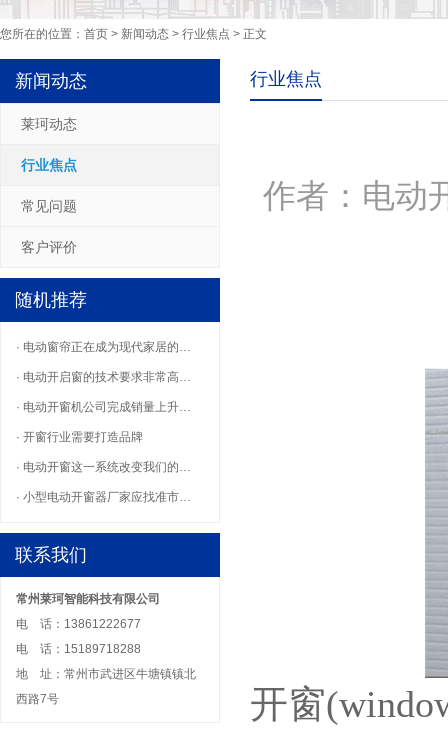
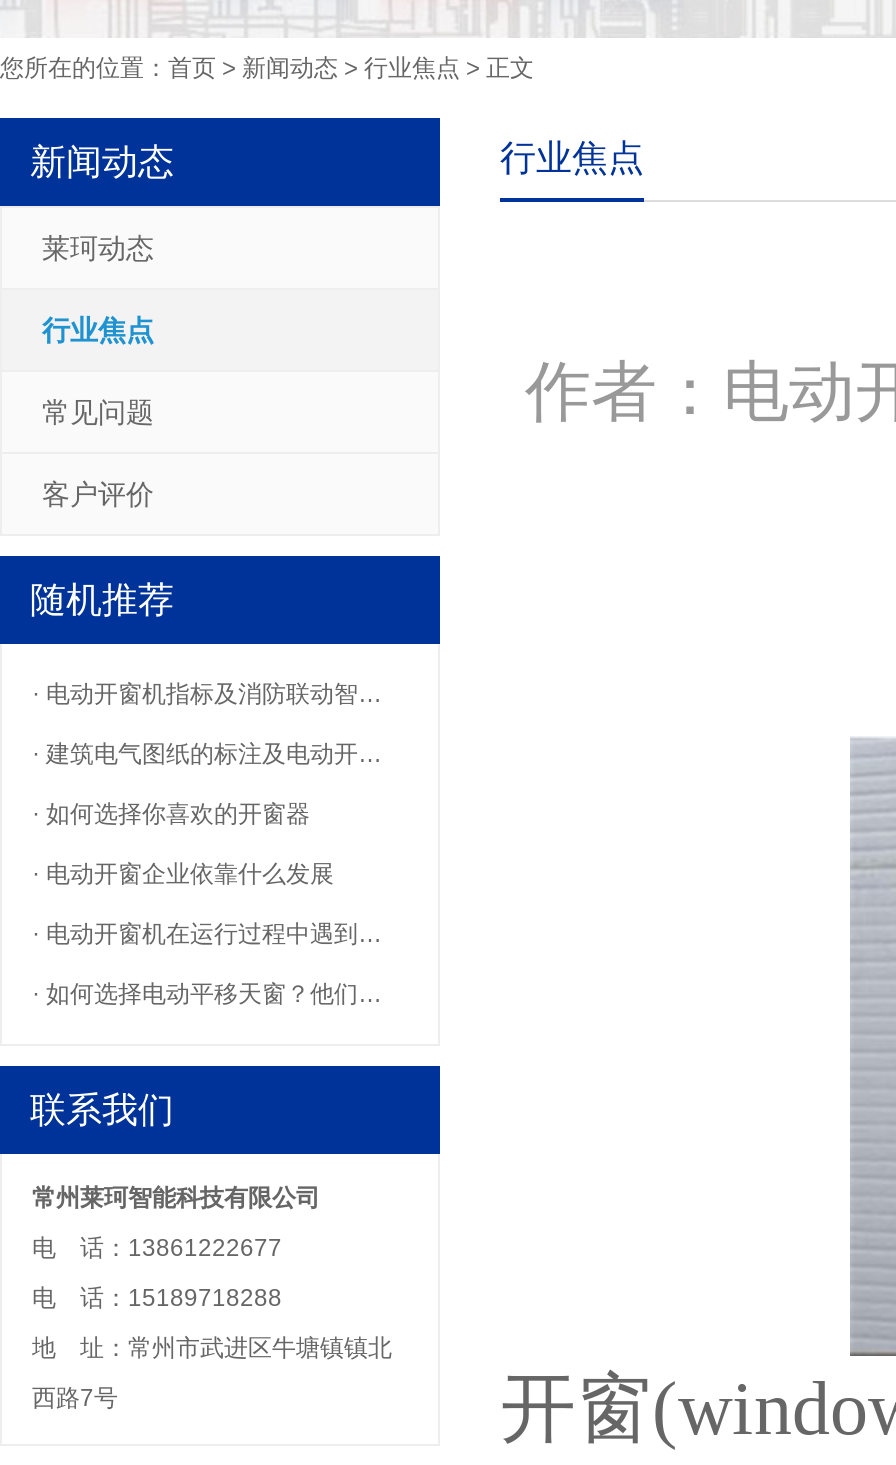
[16,340,191,354] · 电动窗帘正在成为现代家居的… -> [32,680,382,708] · 电动开窗机指标及消防联动智…
[16,370,191,384] · 电动开启窗的技术要求非常高… -> [32,740,382,768] · 建筑电气图纸的标注及电动开…
[16,400,191,414] · 电动开窗机公司完成销量上升… -> [32,800,310,828] · 如何选择你喜欢的开窗器
[16,430,143,444] · 开窗行业需要打造品牌 -> [32,860,334,888] · 电动开窗企业依靠什么发展
[16,460,191,474] · 电动开窗这一系统改变我们的… -> [32,920,382,948] · 电动开窗机在运行过程中遇到…
[16,490,191,504] · 小型电动开窗器厂家应找准市… -> [32,980,382,1008] · 如何选择电动平移天窗？他们…

